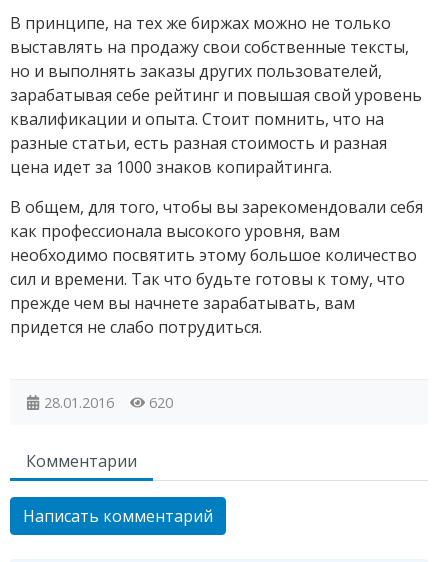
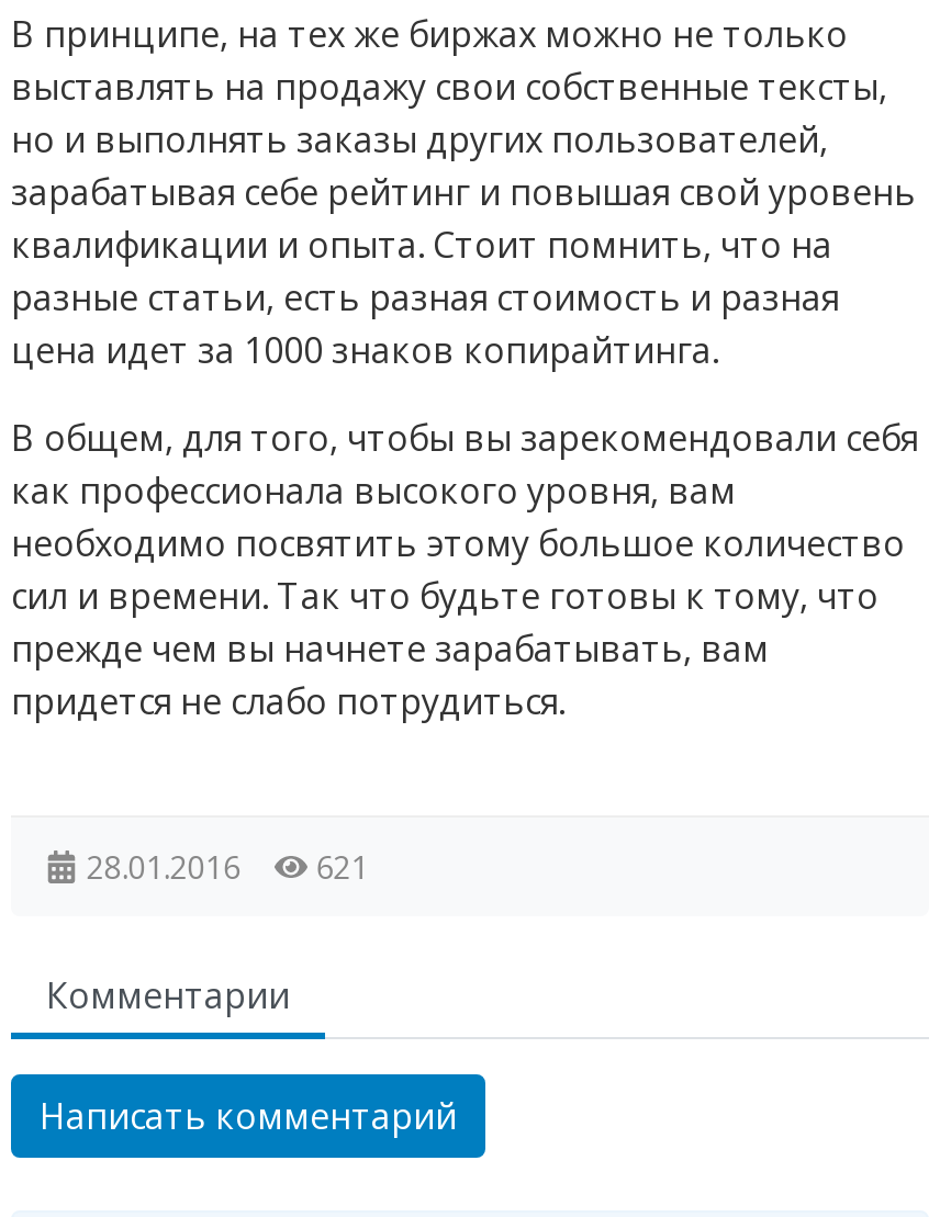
[44,393,173,412] 28.01.2016 620 -> [87,846,369,888] 28.01.2016 621

